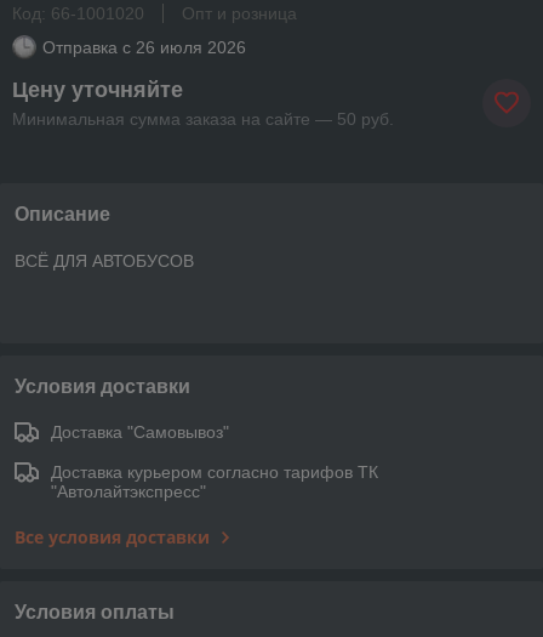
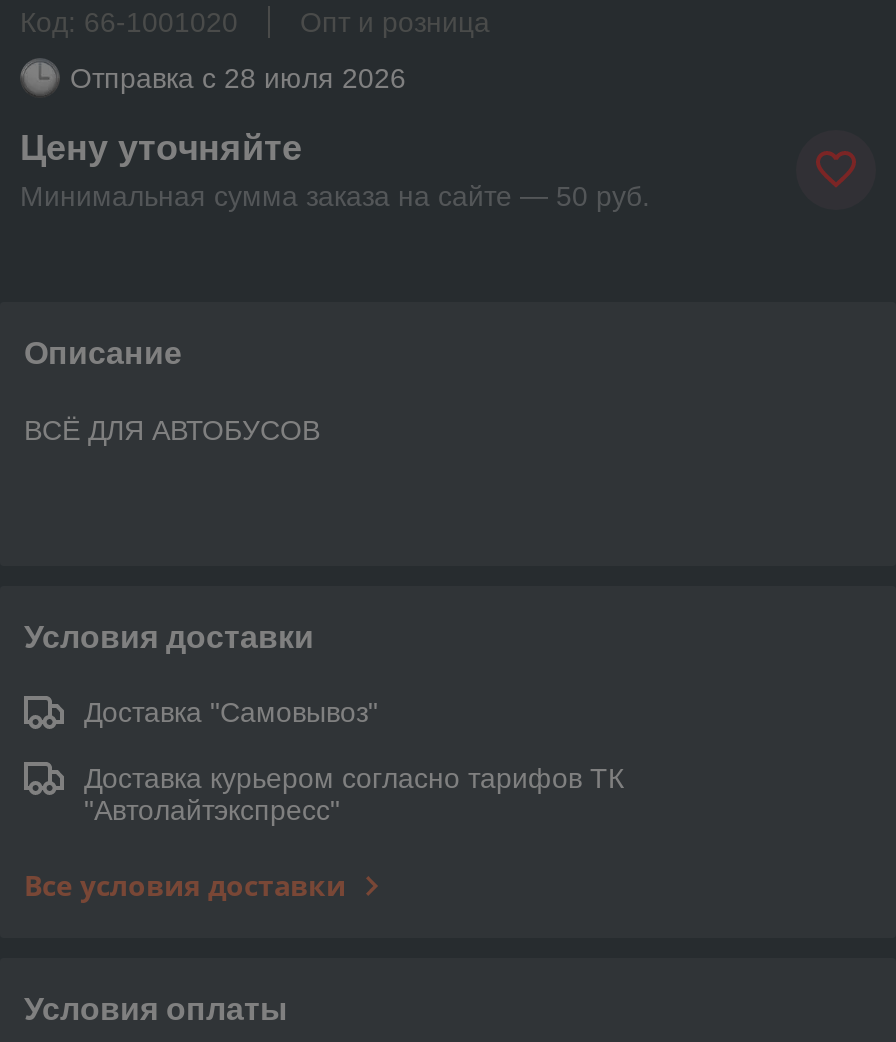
[42,38,246,57] Отправка с 26 июля 2026 -> [70,62,406,94] Отправка с 28 июля 2026

